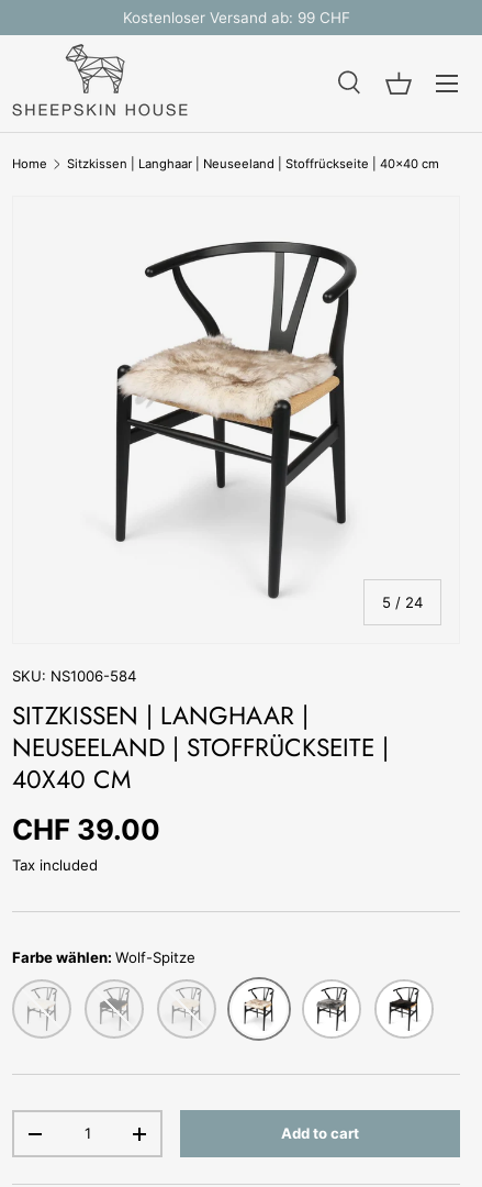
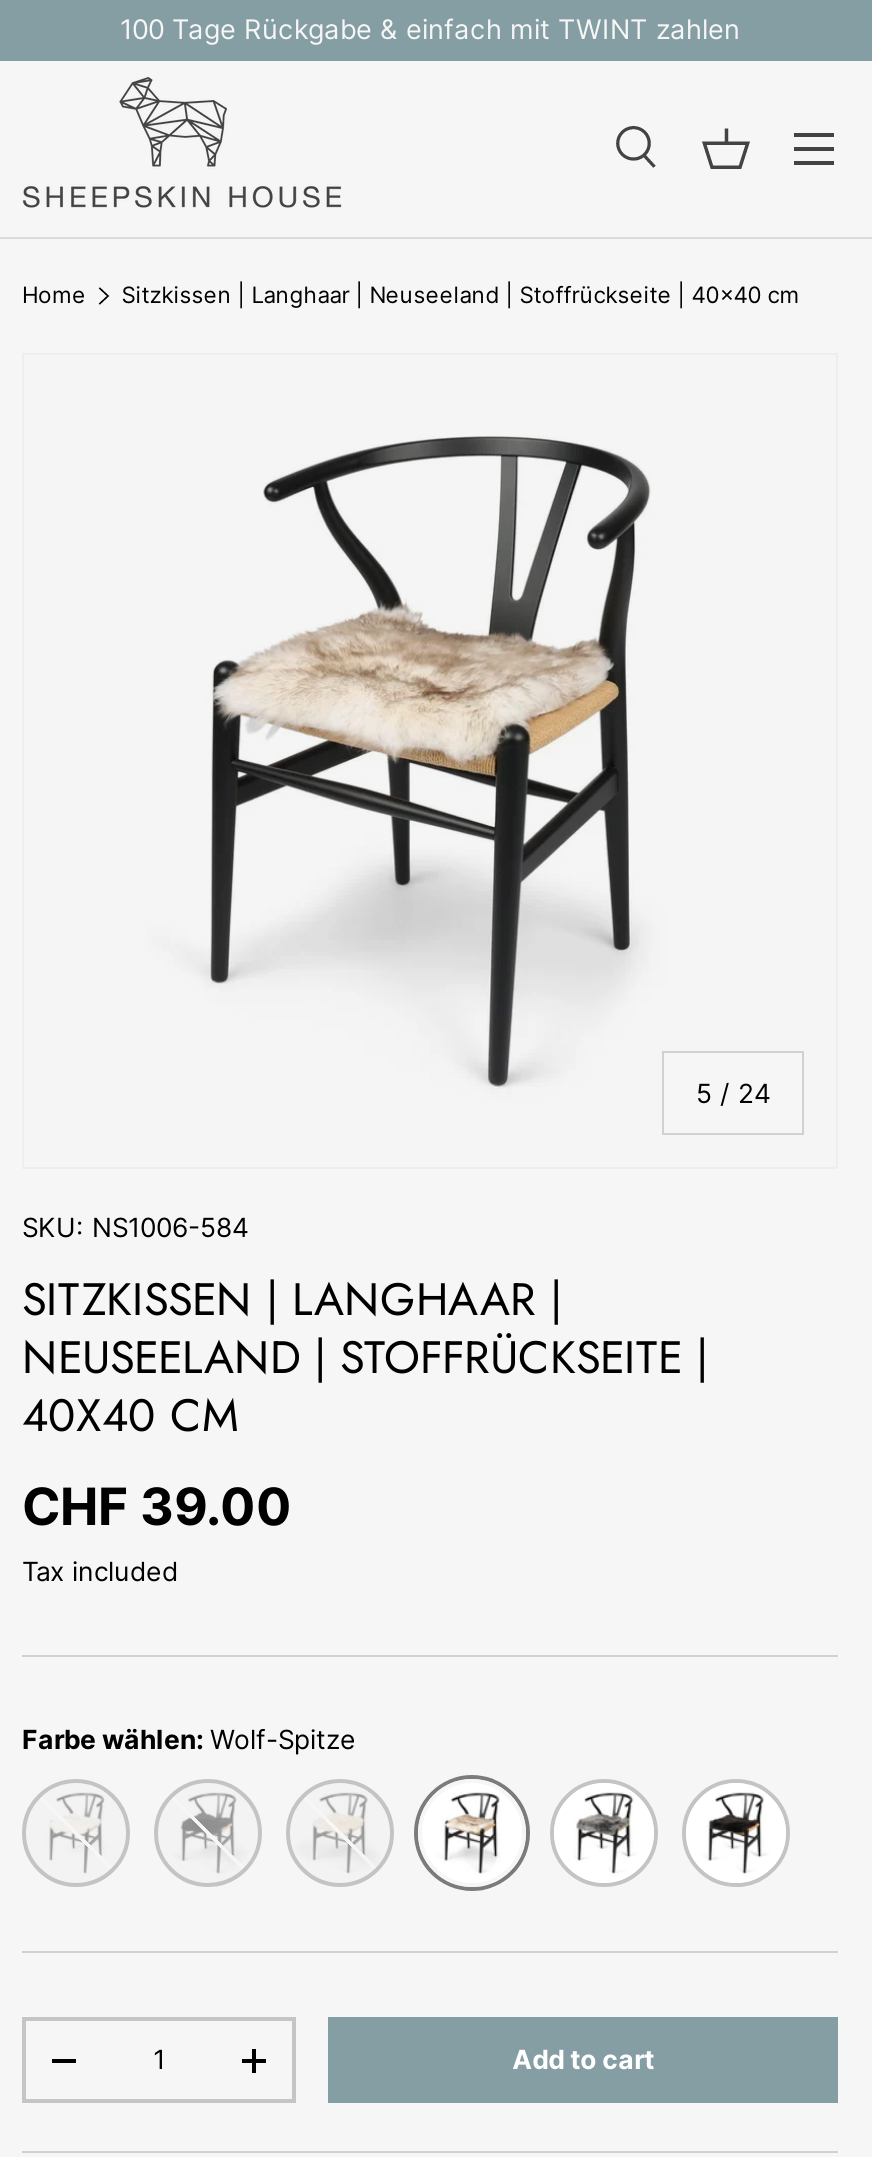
[122,9,350,26] Kostenloser Versand ab: 99 CHF -> [120,13,740,45] 100 Tage Rückgabe & einfach mit TWINT zahlen

